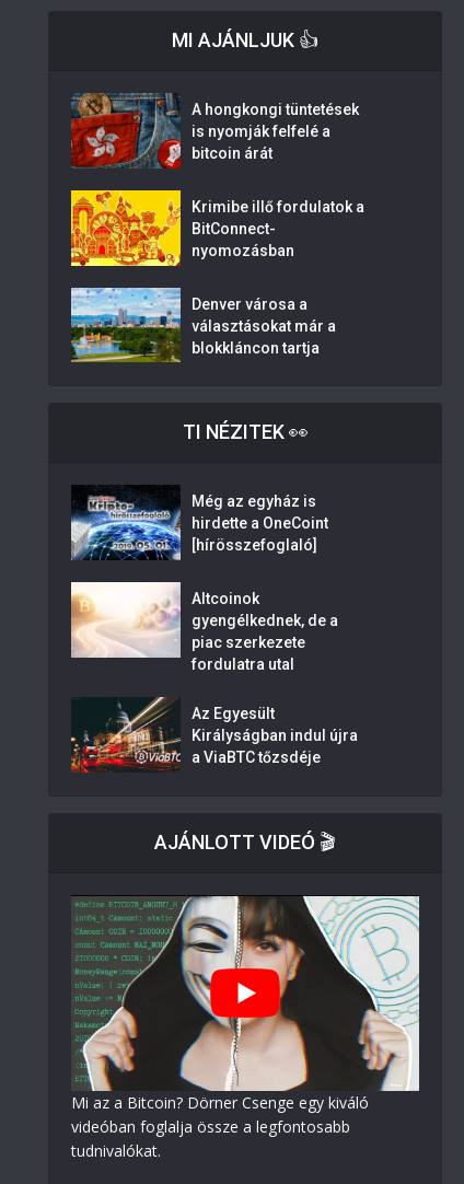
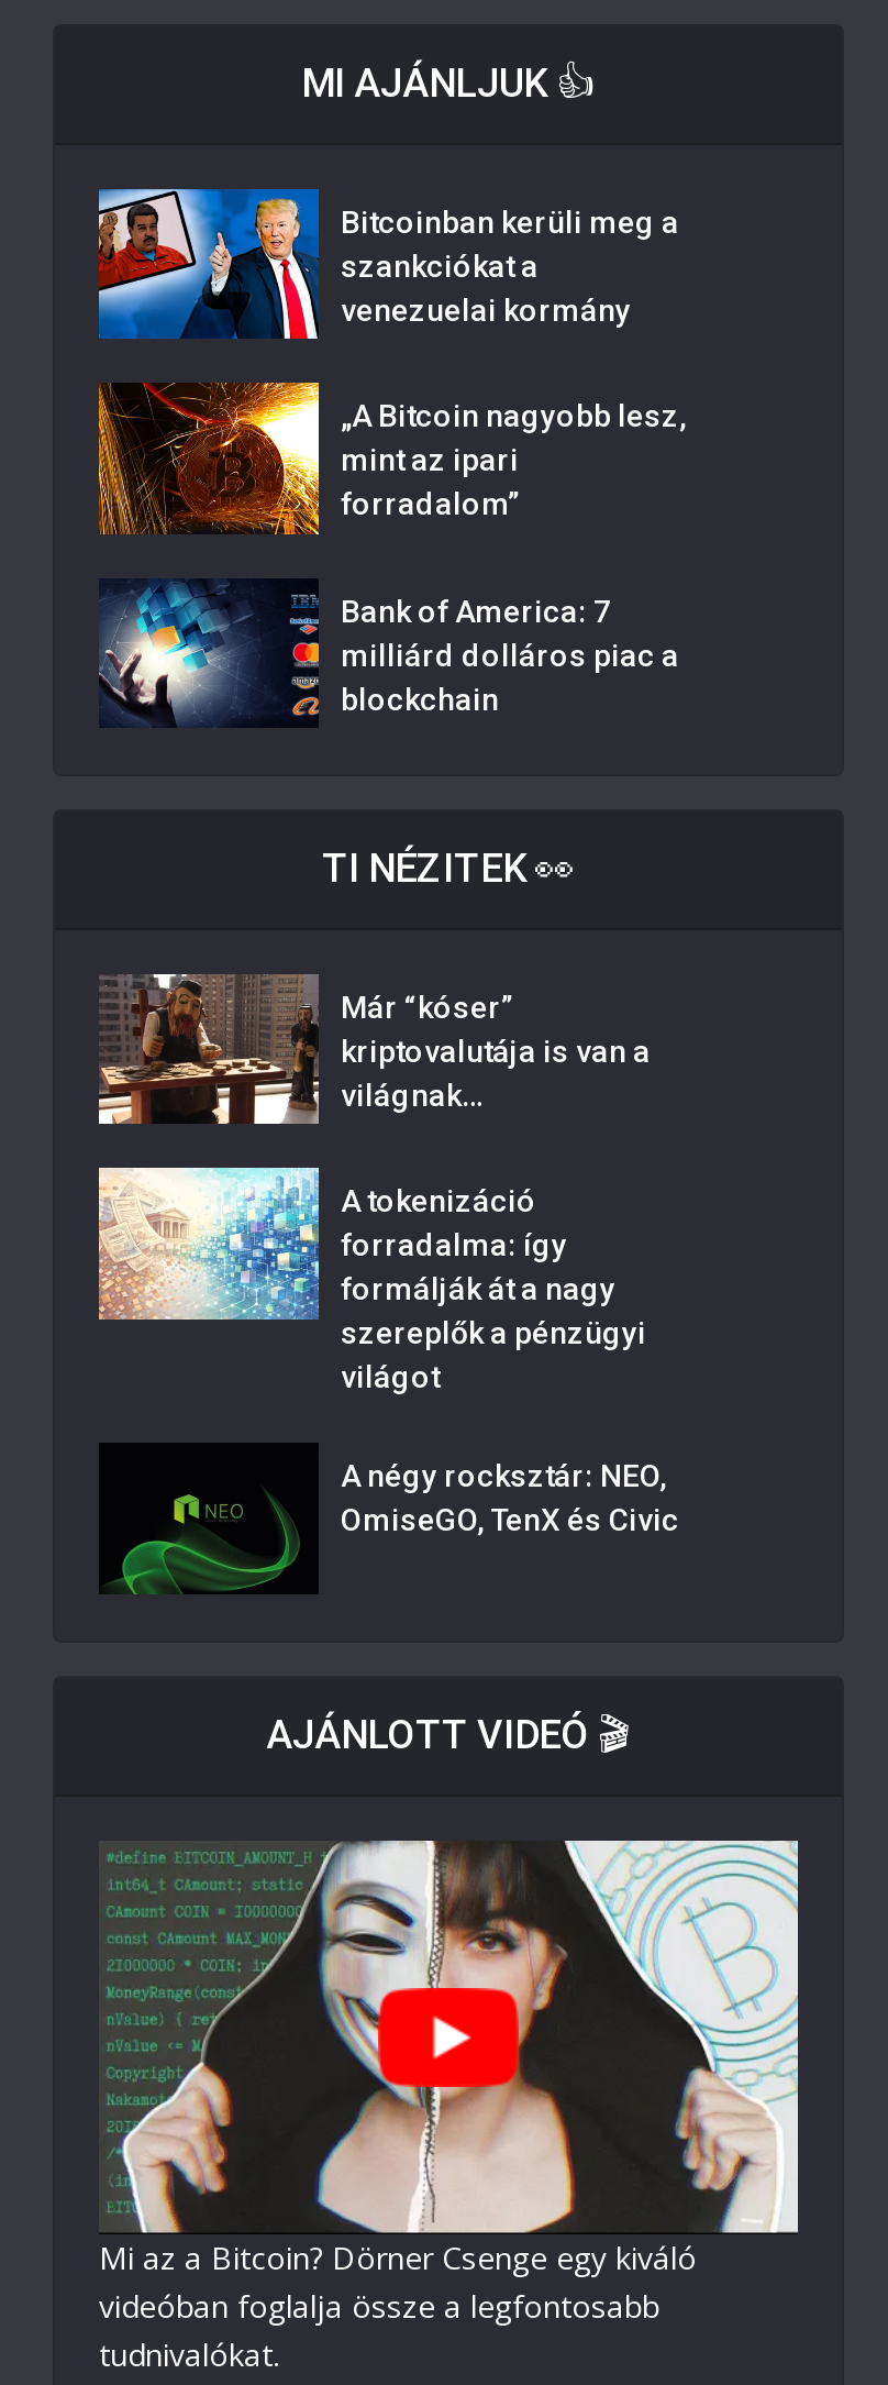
[71,93,359,169] [image] | A hongkongi tüntetések | is nyomják felfelé a | bitcoin árát -> [97,187,679,341] [image] | Bitcoinban kerüli meg a | szankciókat a | venezuelai kormány
[70,189,364,267] [image] | Krimibe illő fordulatok a | BitConnect- | nyomozásban -> [97,380,686,537] [image] | „A Bitcoin nagyobb lesz, | mint az ipari | forradalom”
[70,287,336,363] [image] | Denver városa a | választásokat már a | blokkláncon tartja -> [99,578,679,728] [image] | Bank of America: 7 | milliárd dolláros piac a | blockchain
[70,485,328,560] [image] | Még az egyház is | hirdette a OneCoint | [hírösszefoglaló] -> [99,972,651,1126] [image] | Már “kóser” | kriptovalutája is van a | világnak…
[71,582,338,673] [image] | Altcoinok | gyengélkednek, de a | piac szerkezete | fordulatra utal -> [99,1168,646,1395] [image] | A tokenizáció | forradalma: így | formálják át a nagy | szereplők a pénzügyi | világot
[70,696,358,774] [image] | Az Egyesült | Királyságban indul újra | a ViaBTC tőzsdéje -> [99,1445,679,1594] [image] | A négy rocksztár: NEO, | OmiseGO, TenX és Civic

